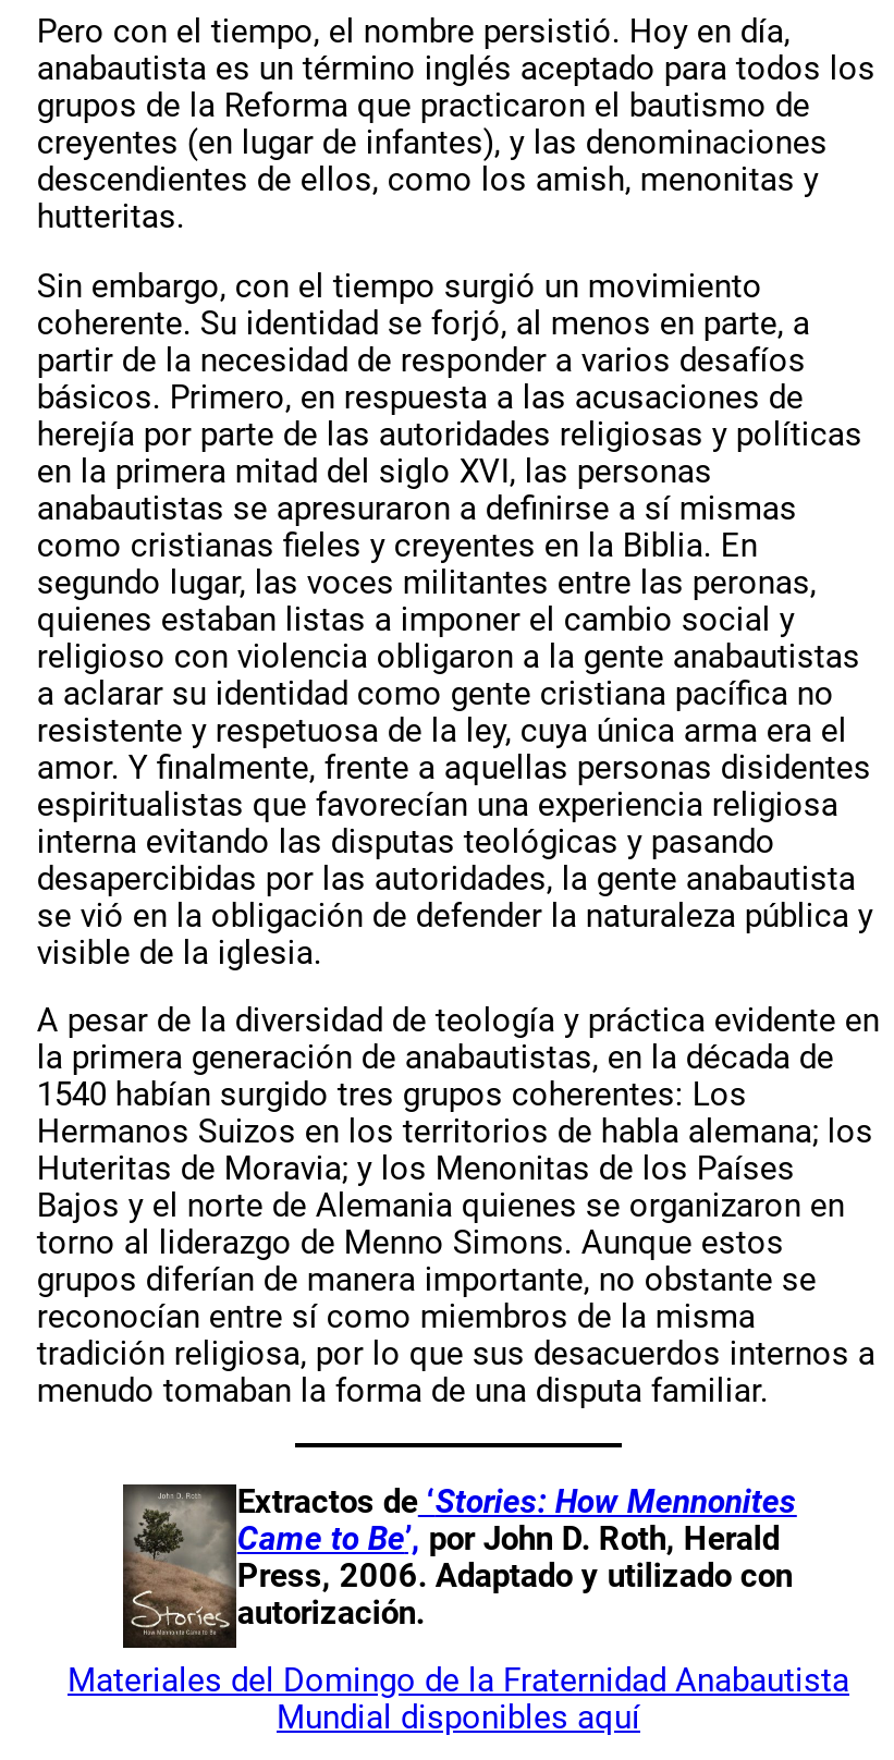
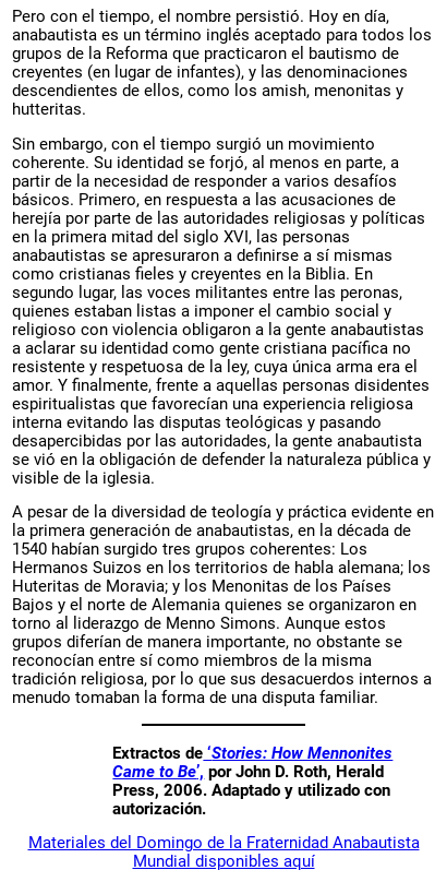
[121,1482,238,1650] [image] -> none

